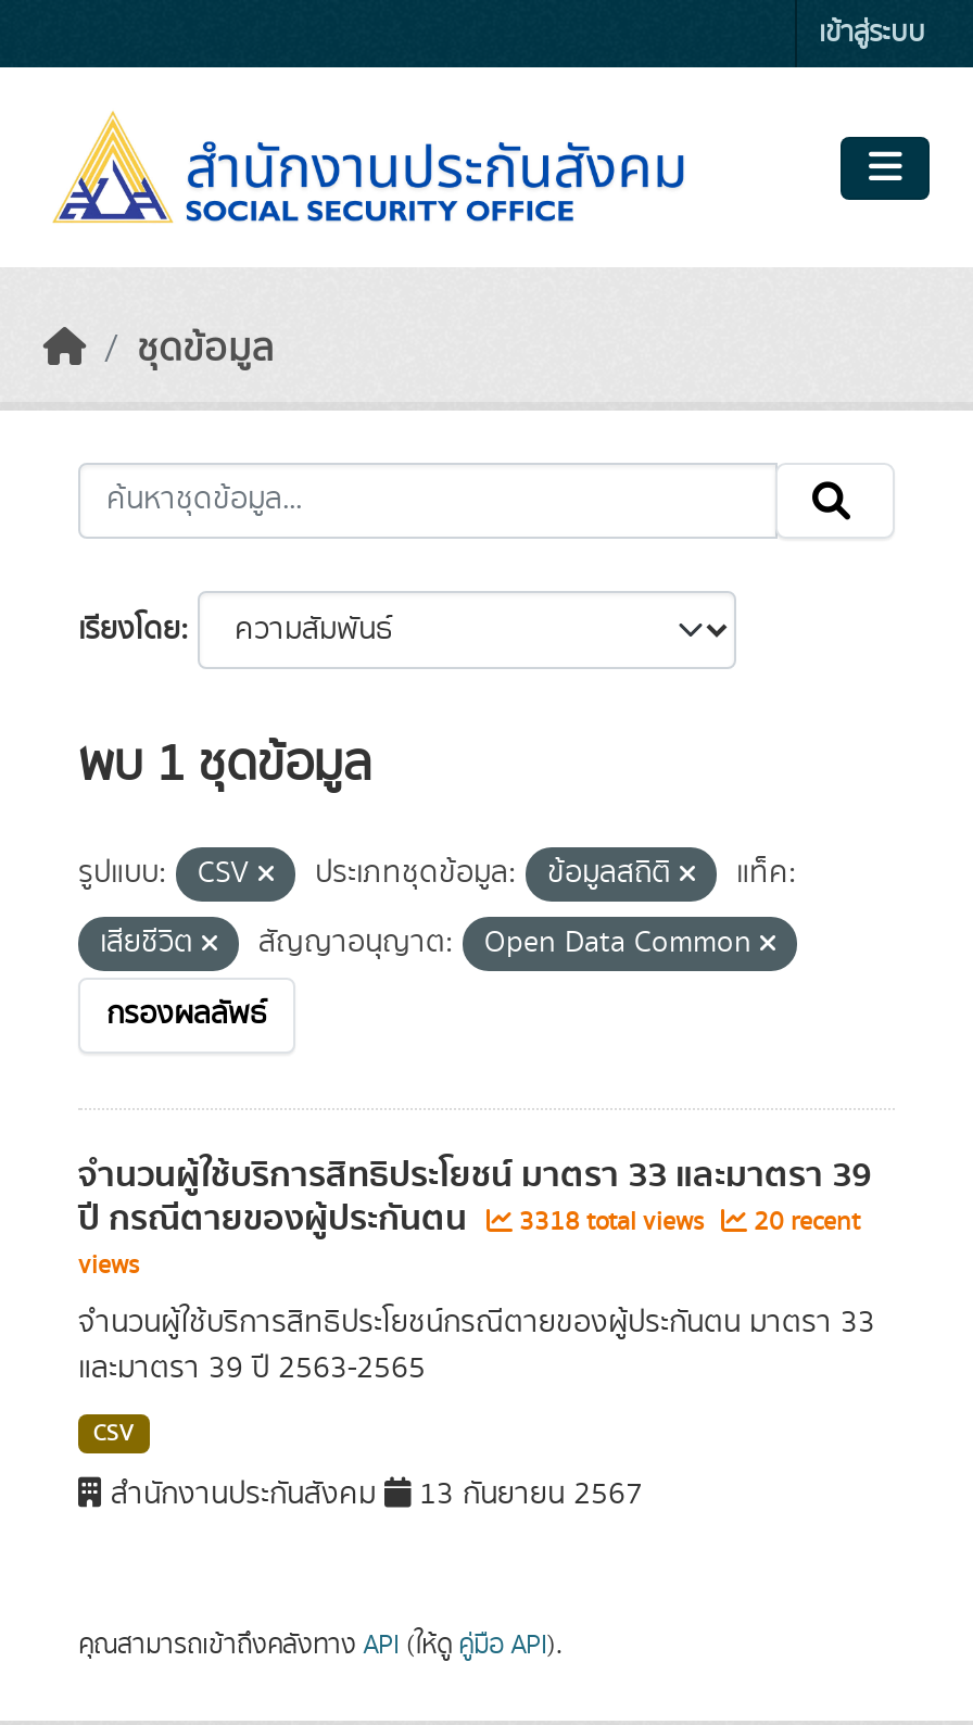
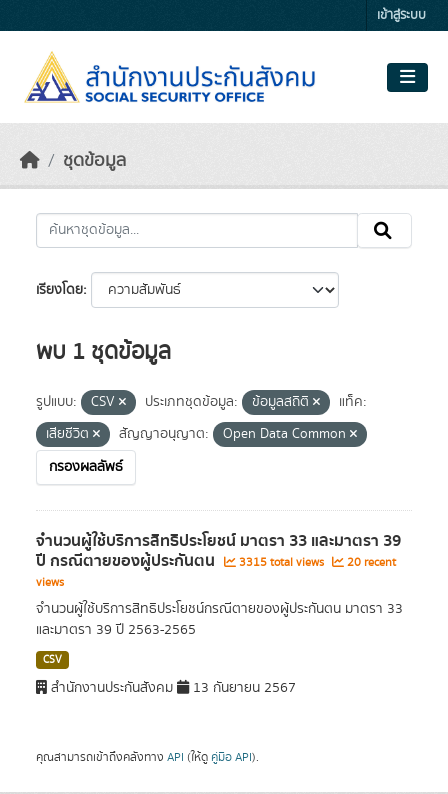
[78,1191,860,1247] ปี กรณีตายของผู้ประกันตน 3318 total views 20 recent -> [36,548,396,574] ปี กรณีตายของผู้ประกันตน 3315 total views 20 recent

